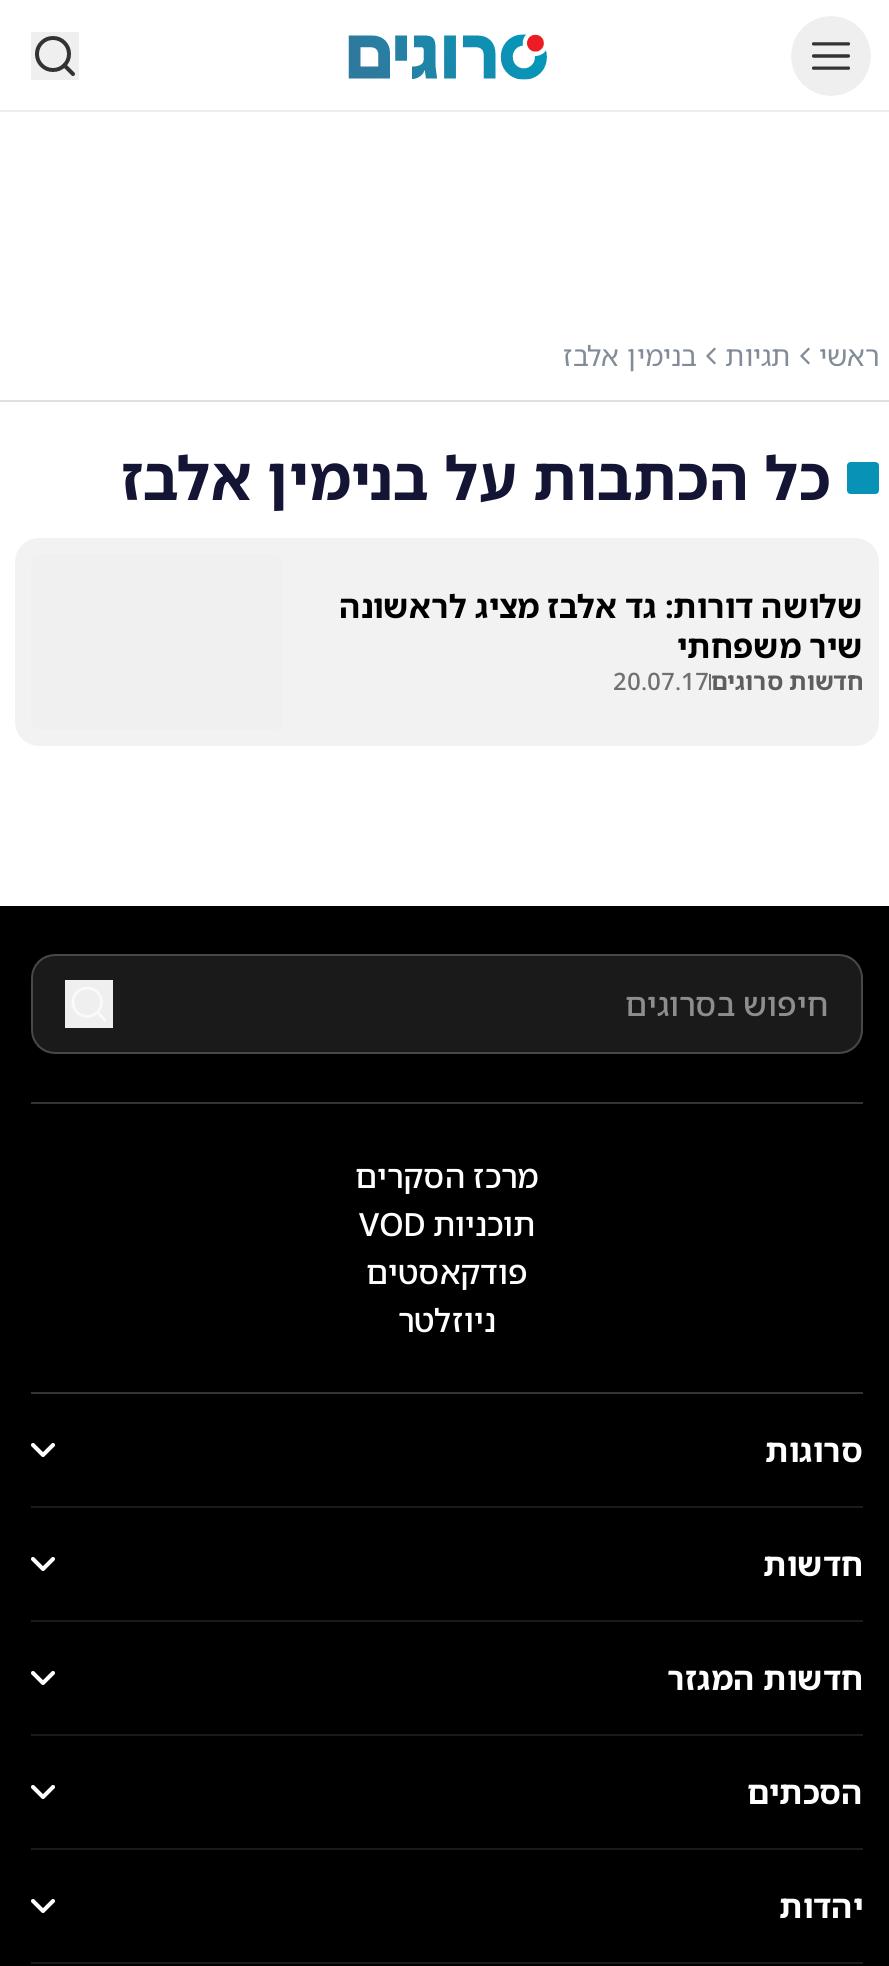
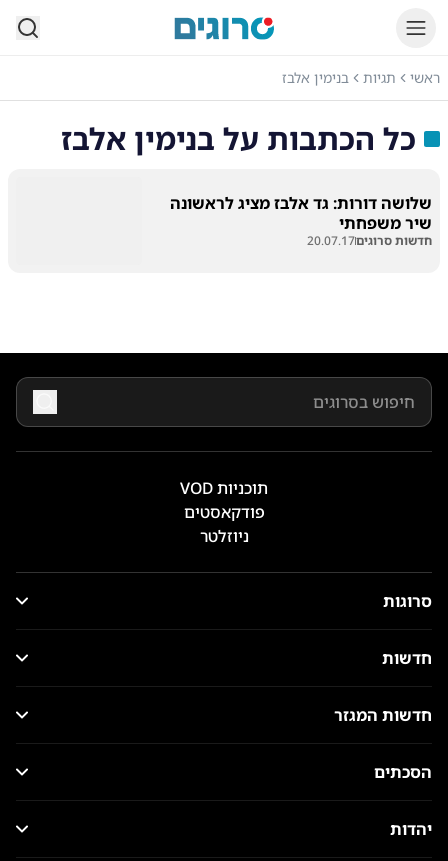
[355,1154,539,1198] מרכז הסקרים -> none

